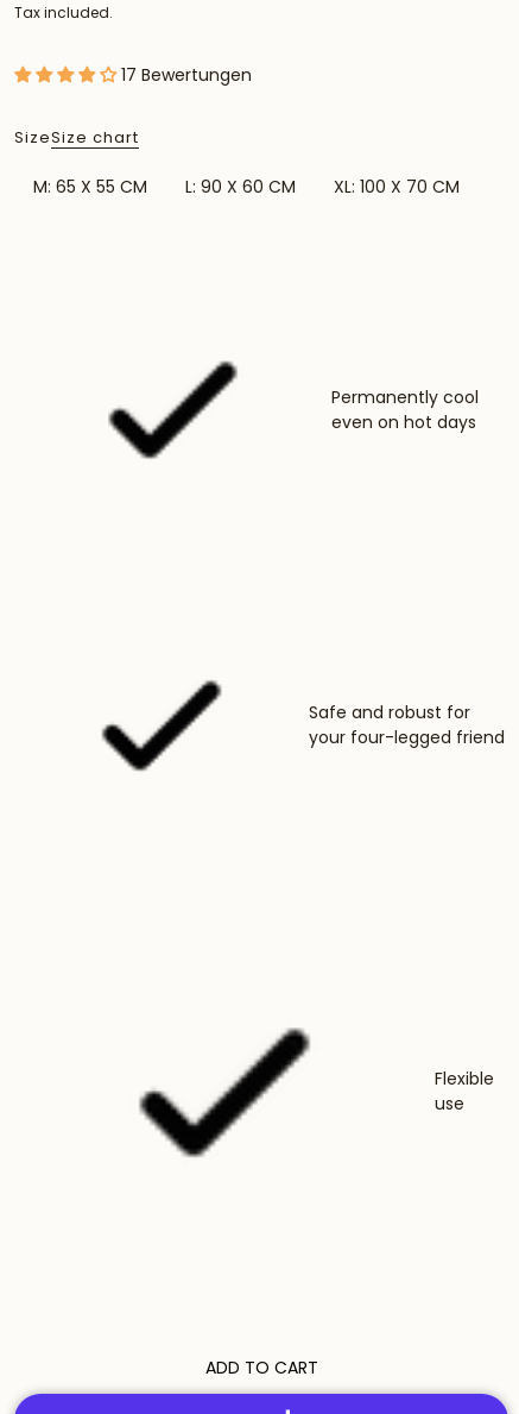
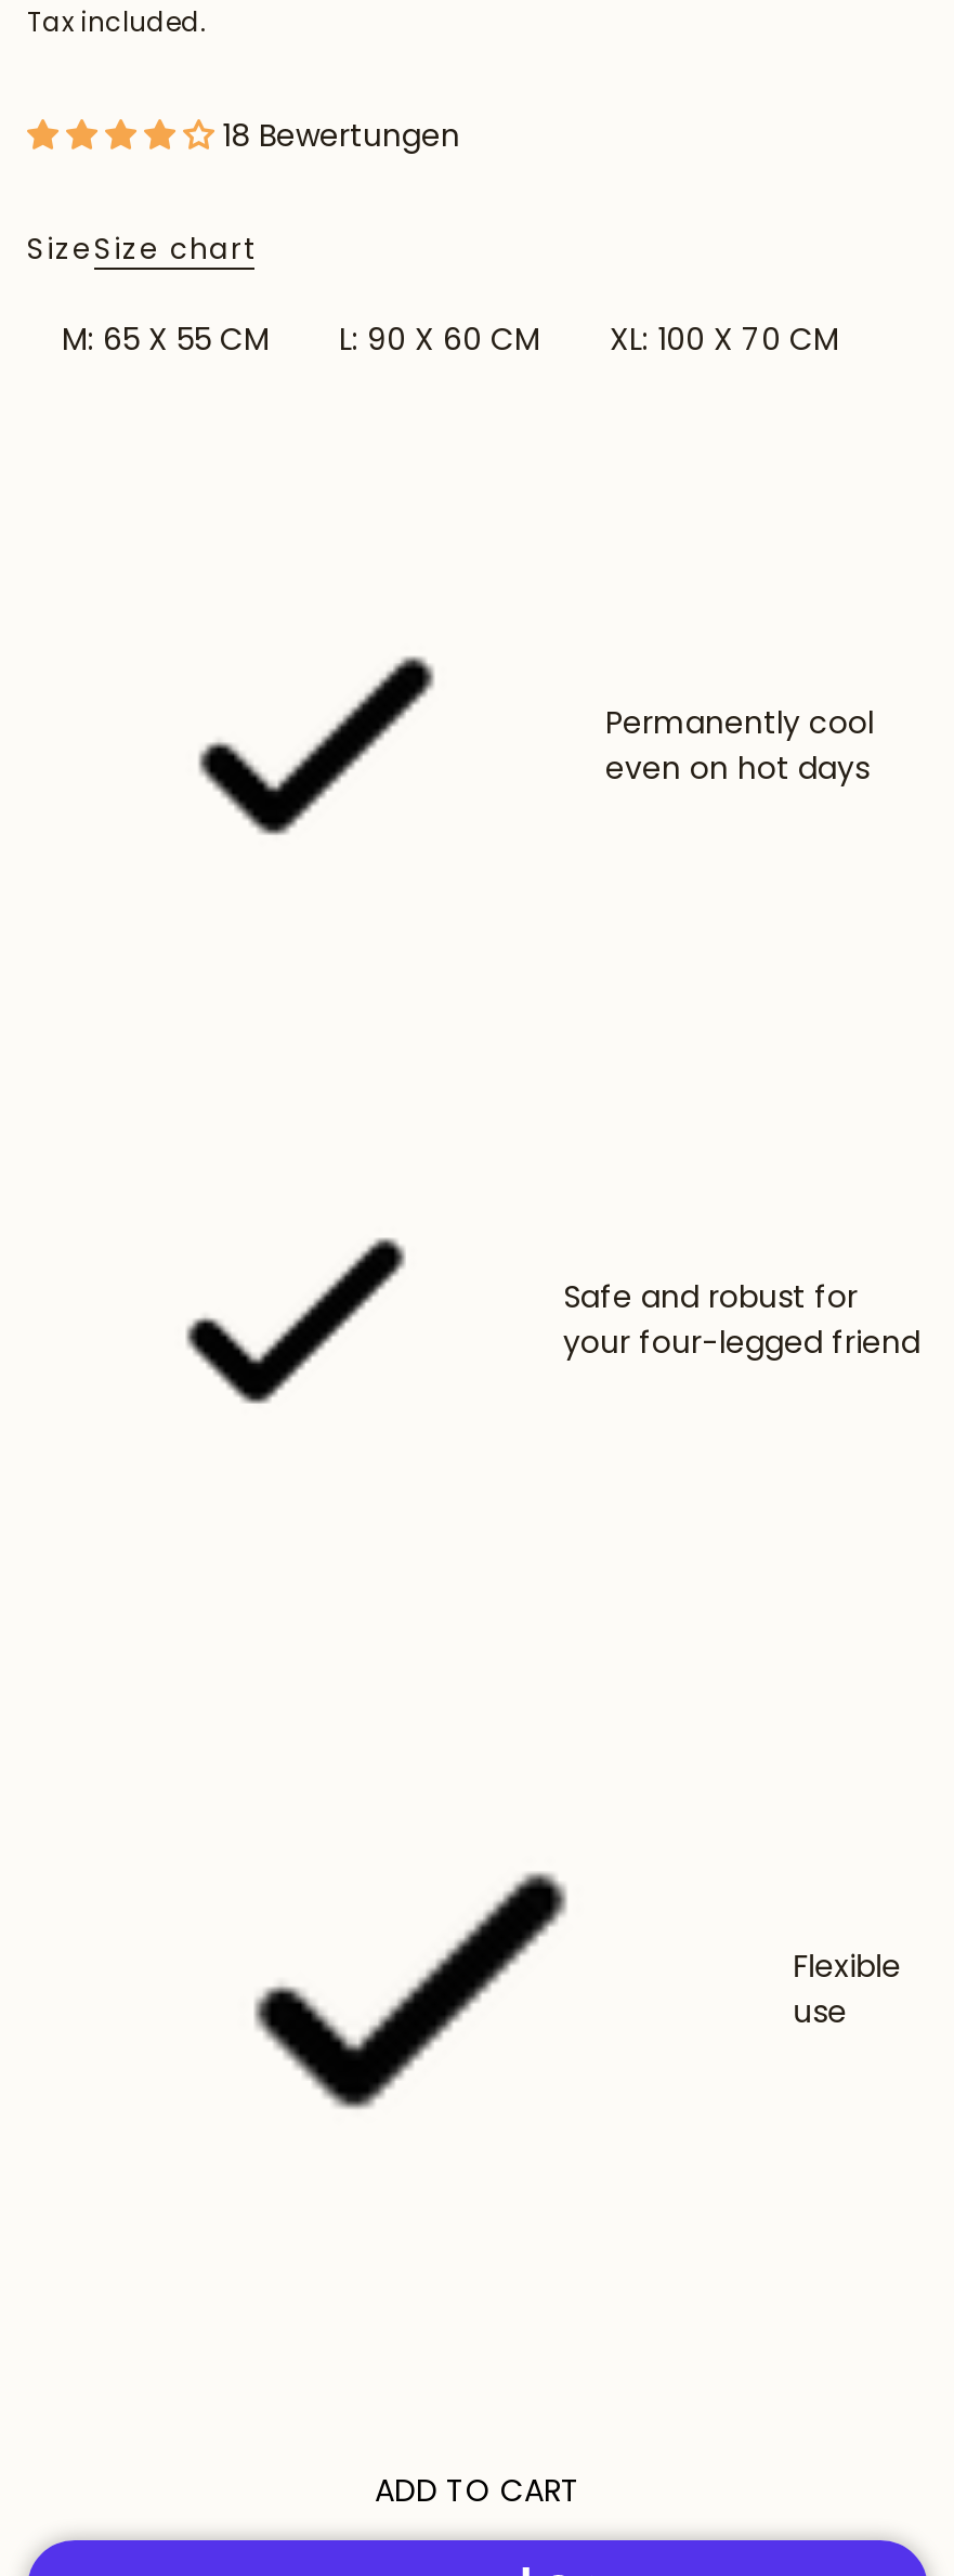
[121,63,252,87] 17 Bewertungen -> [222,115,460,158] 18 Bewertungen

